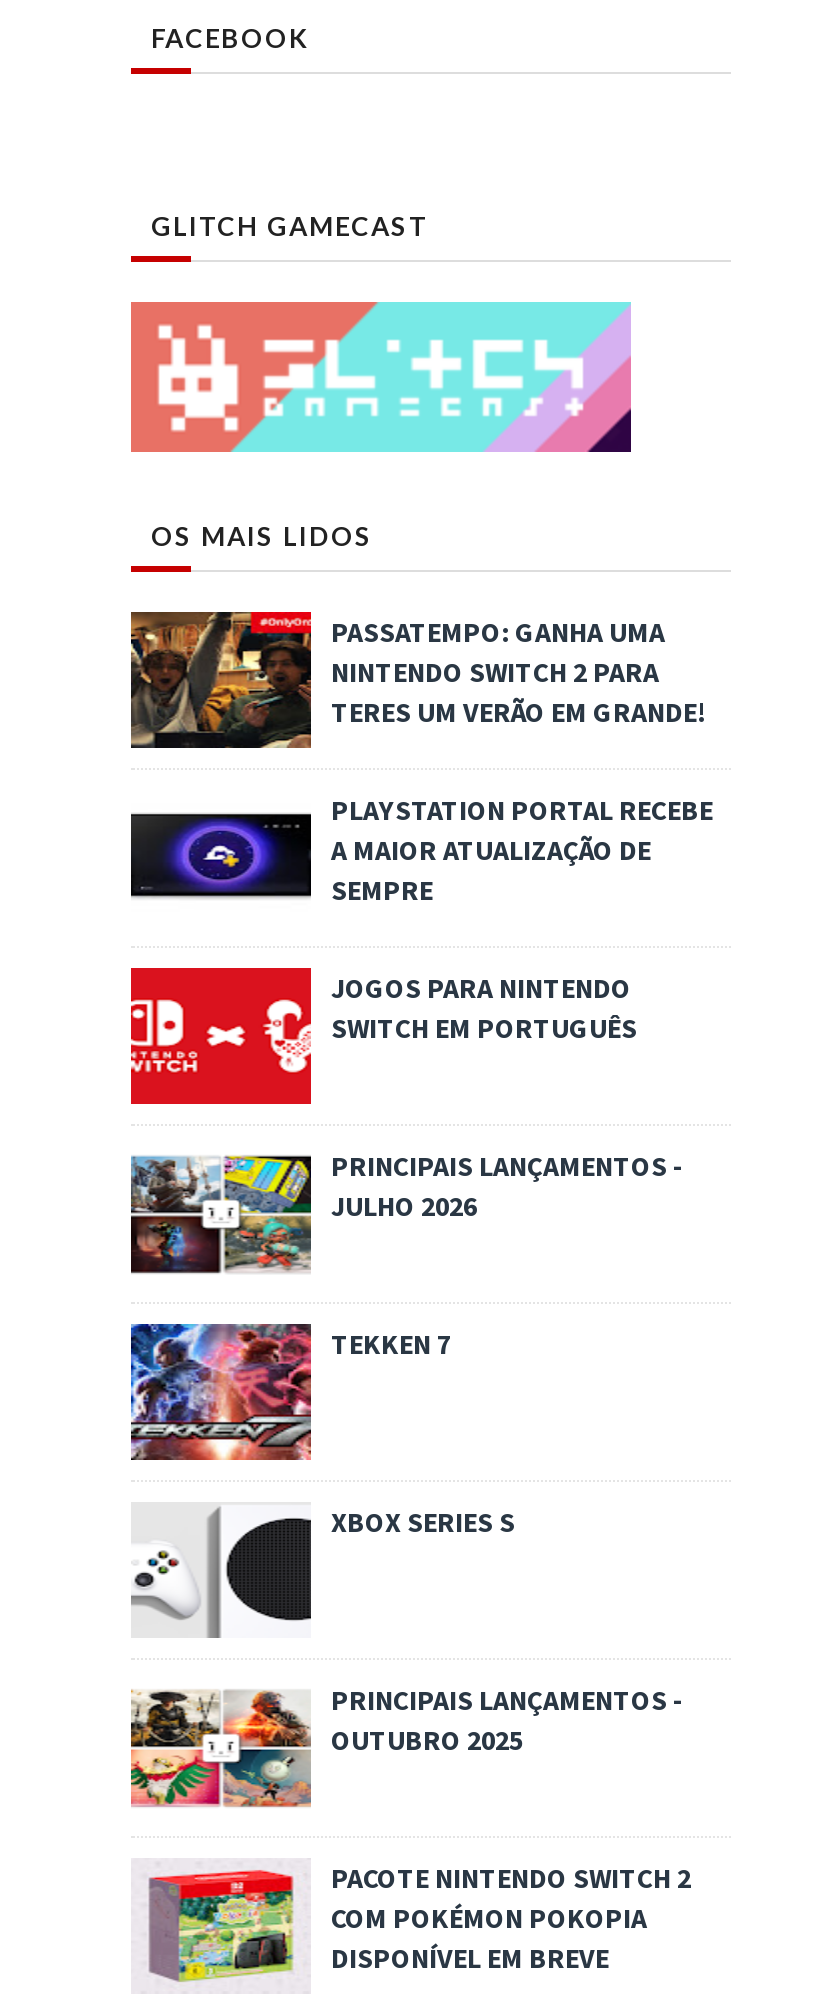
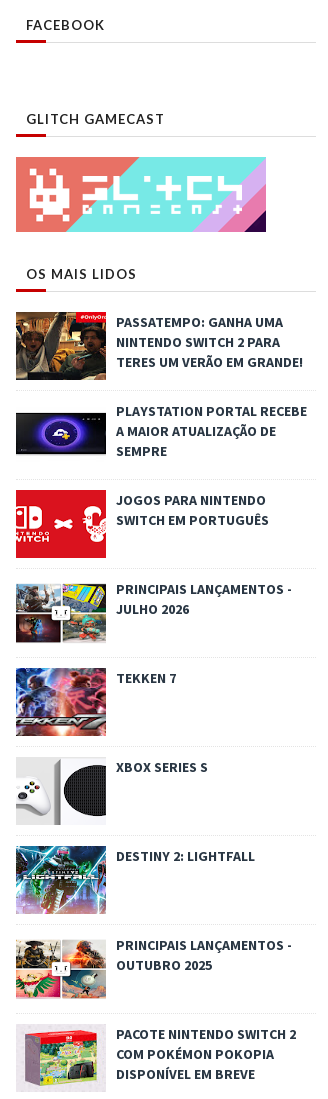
none -> [15,845,255,915] [image] | DESTINY 2: LIGHTFALL

